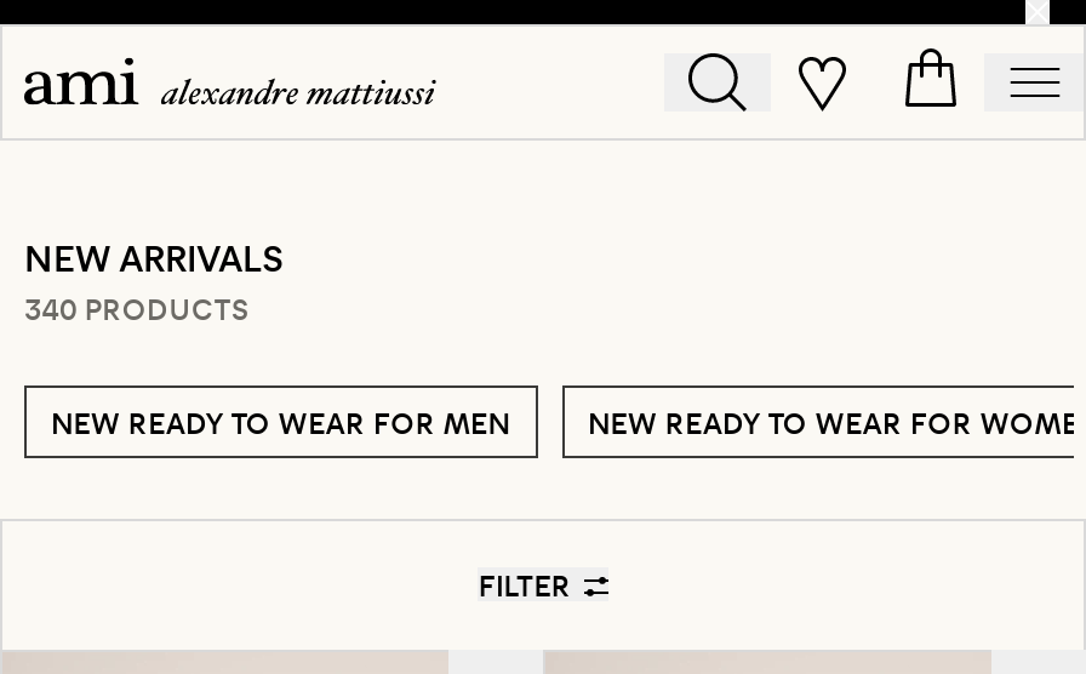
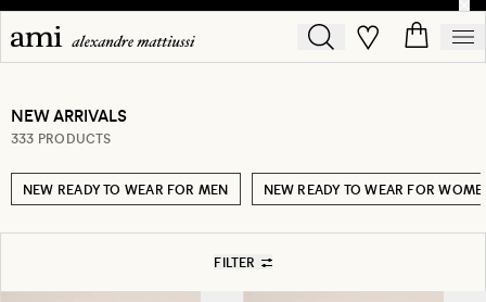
[24,289,249,327] 340 PRODUCTS -> [11,129,111,147] 333 PRODUCTS

